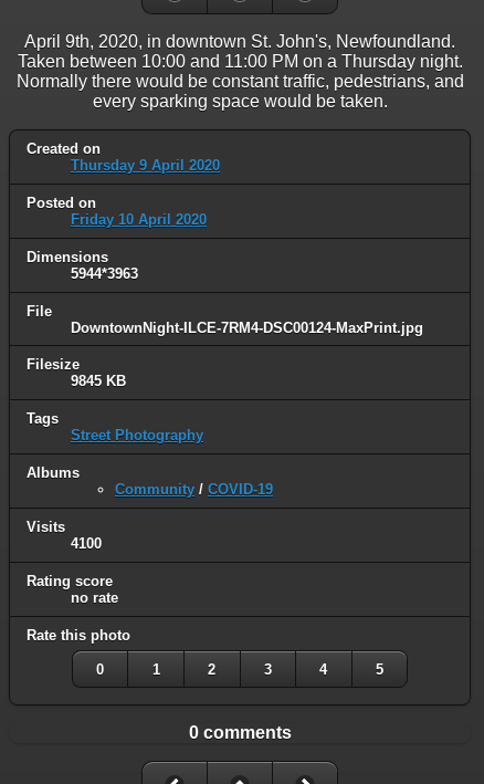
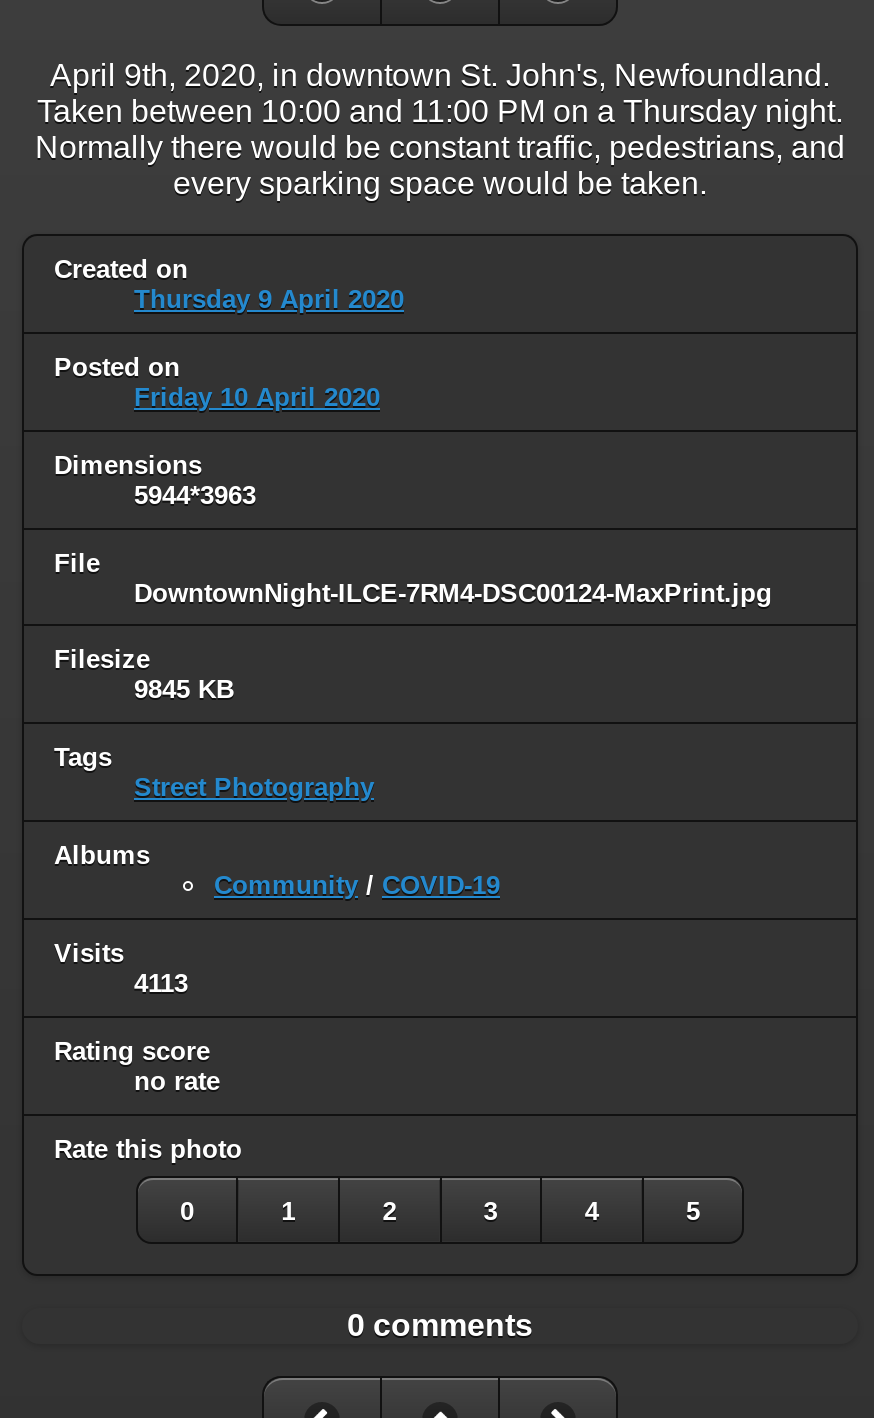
[71,535,102,552] 4100 -> [134,968,188,998] 4113

